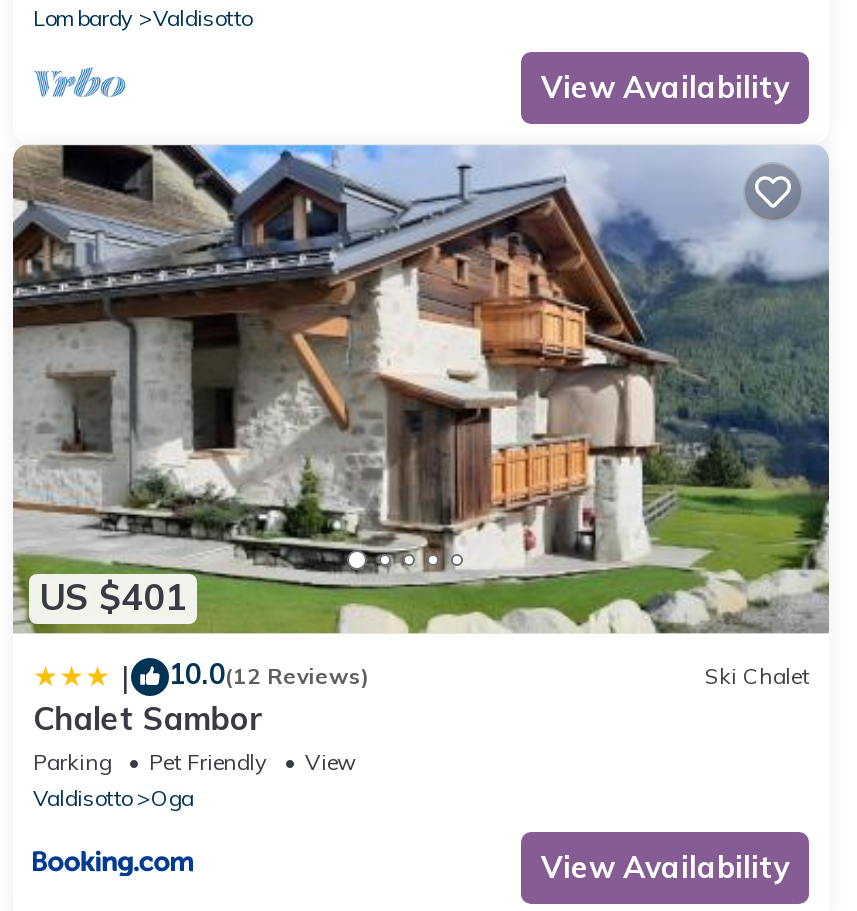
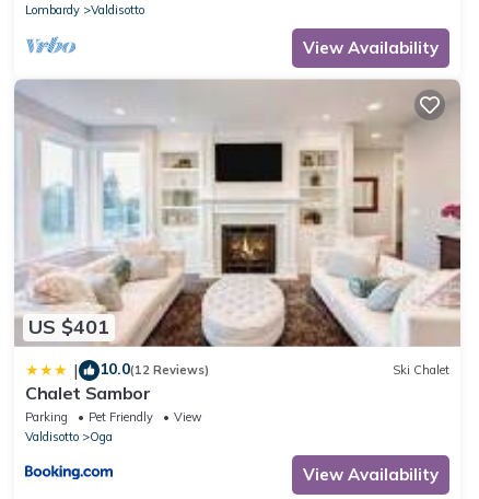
[11,144,831,634] [image] -> [14,79,462,348] [image]

